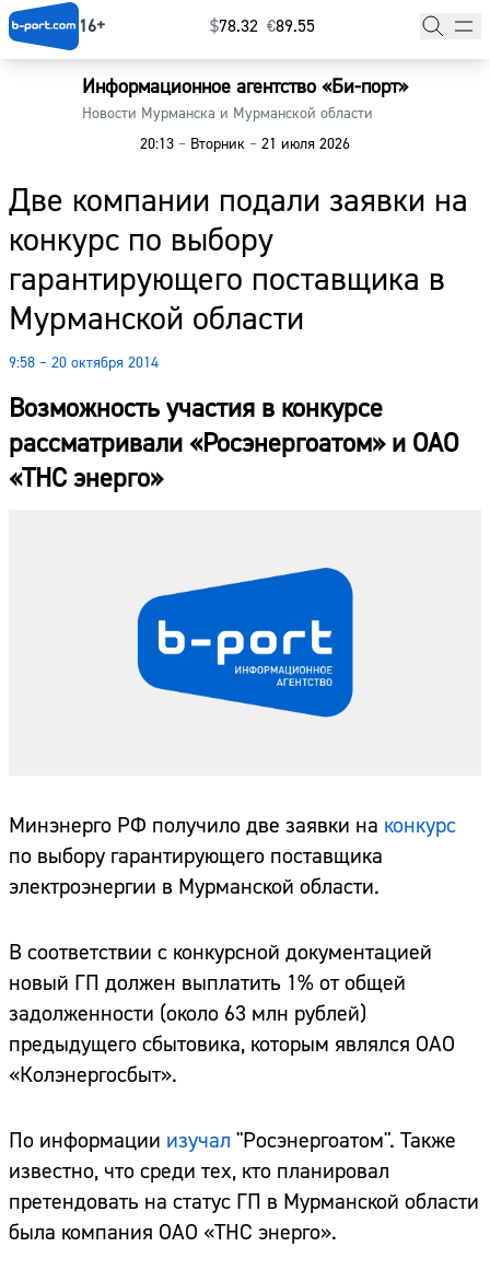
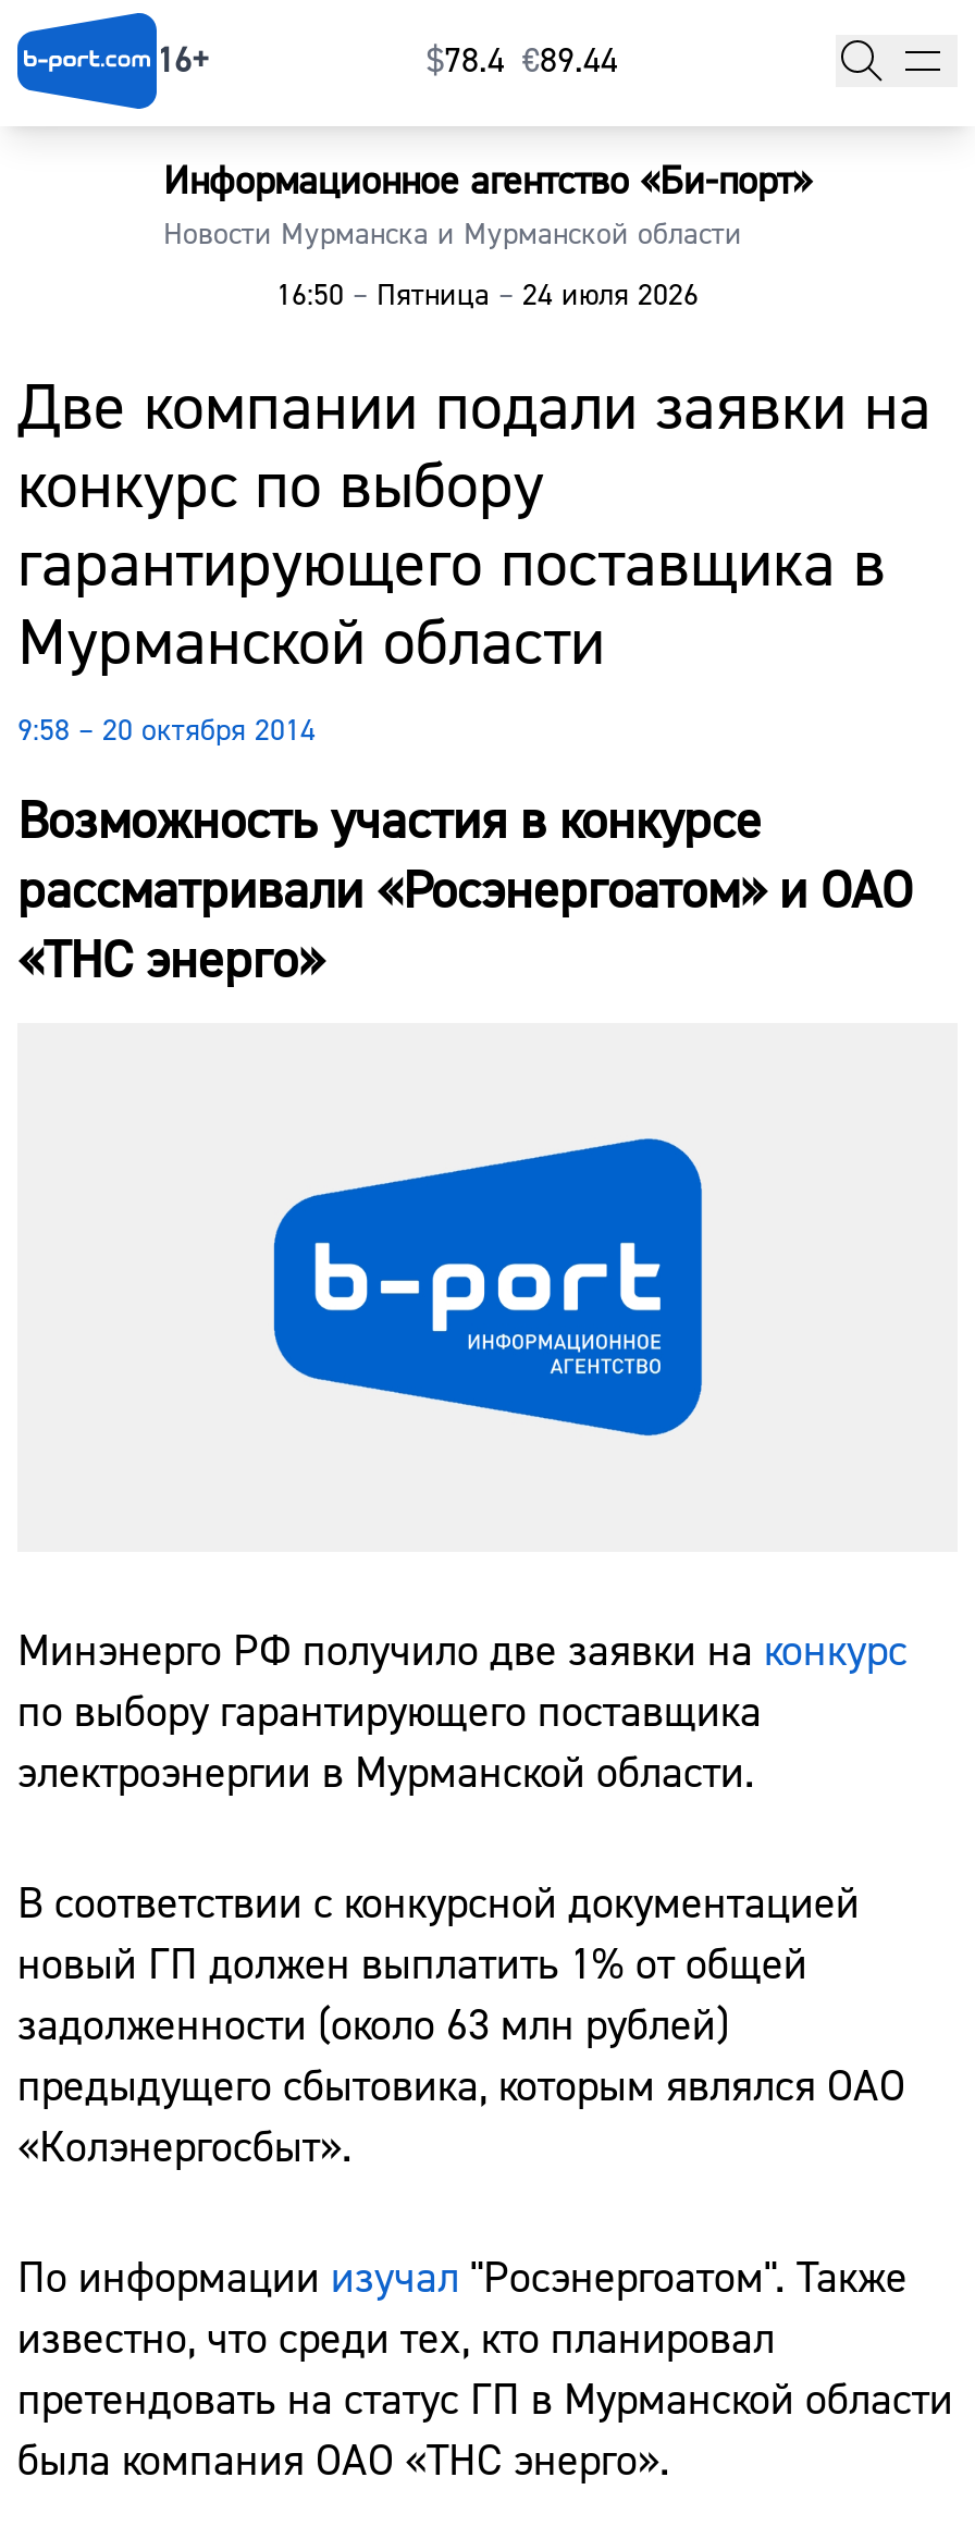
[210,16,315,37] $78.32 €89.55 -> [427,40,618,83] $78.4 €89.44
[140,135,350,155] 20:13 – Вторник – 21 июля 2026 -> [276,277,699,316] 16:50 – Пятница – 24 июля 2026

